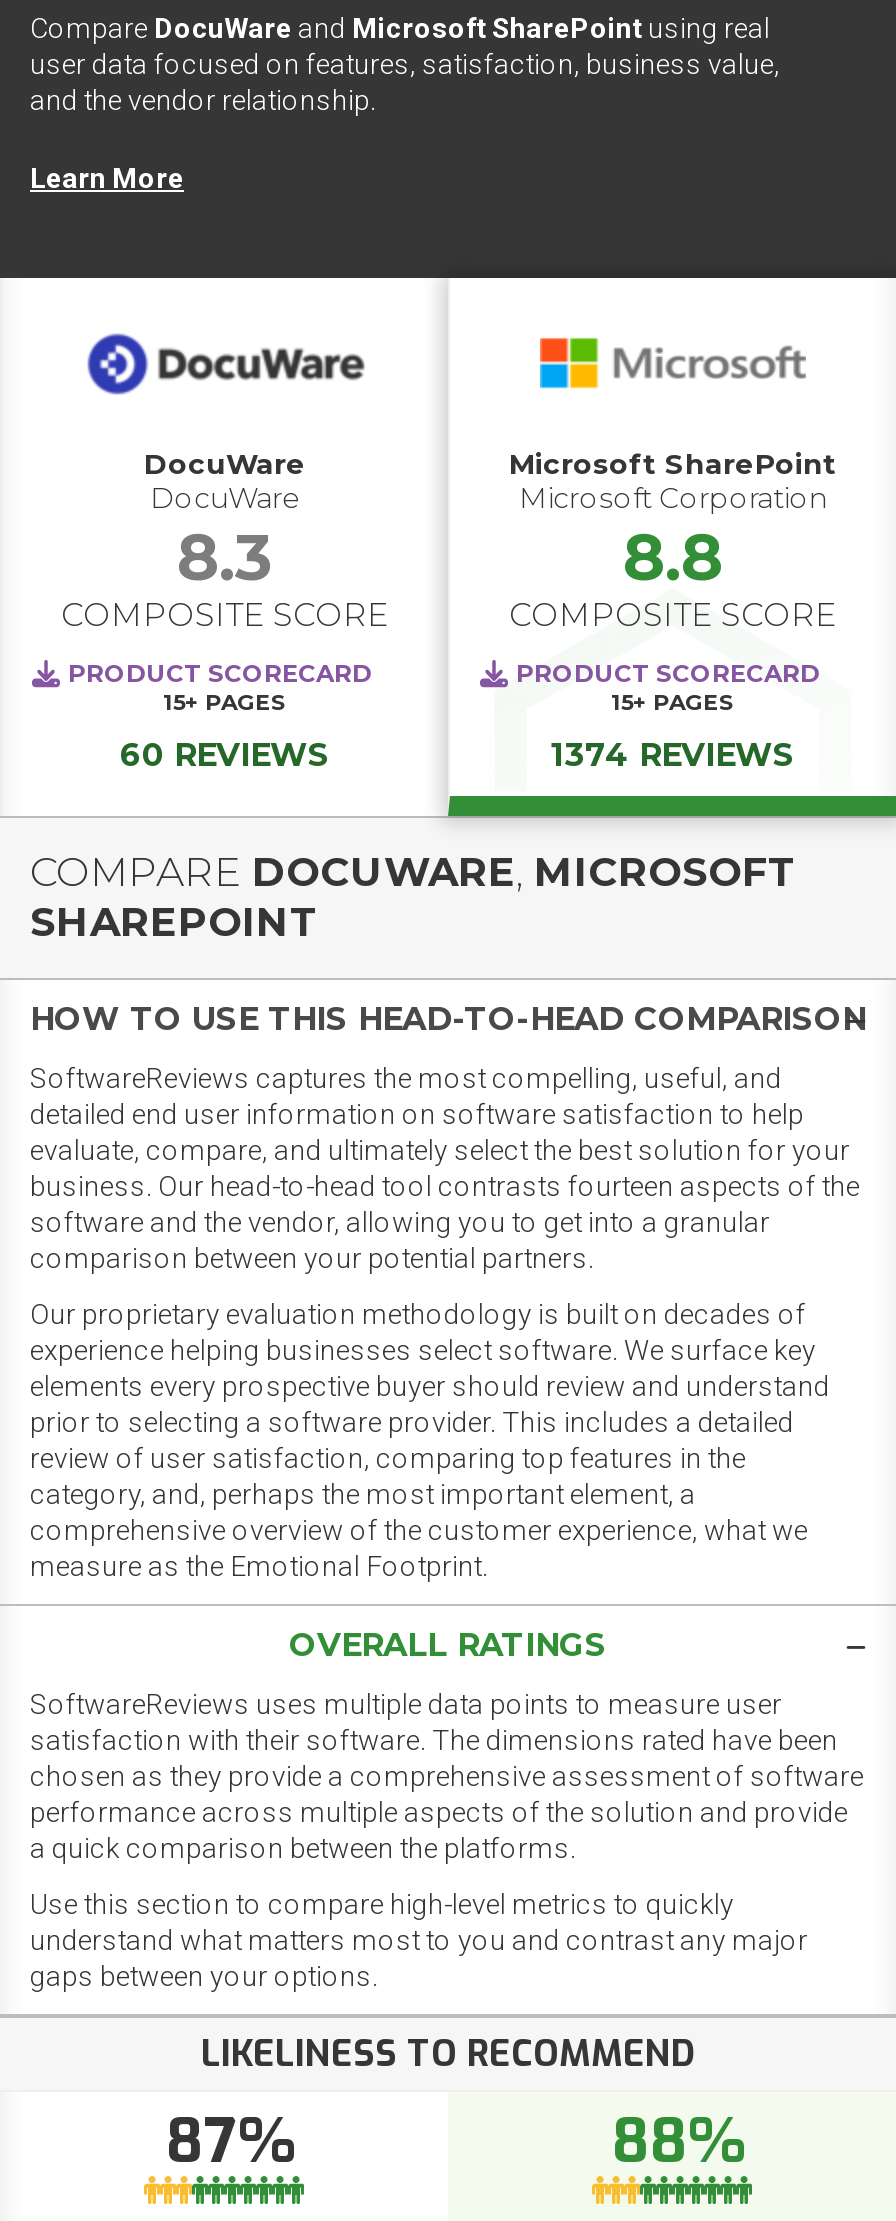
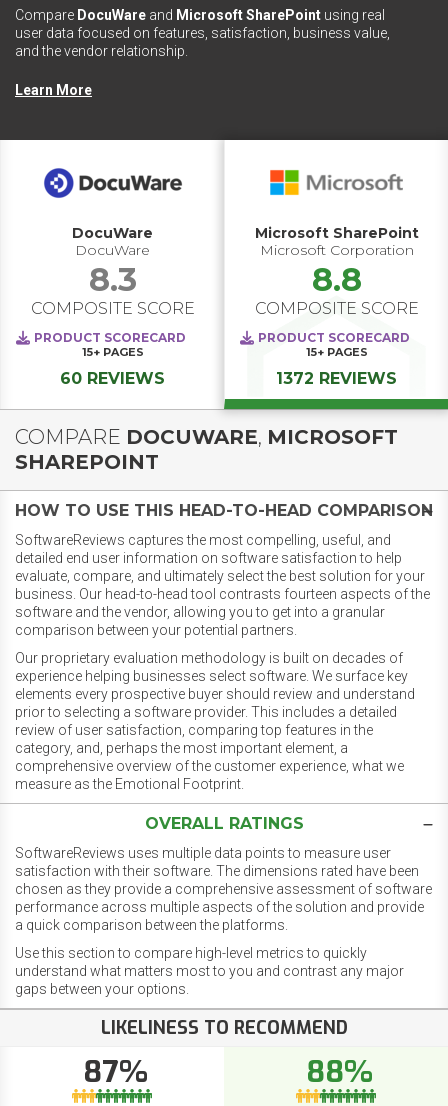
[551,737,795,775] 1374 REVIEWS -> [276,369,397,388] 1372 REVIEWS

